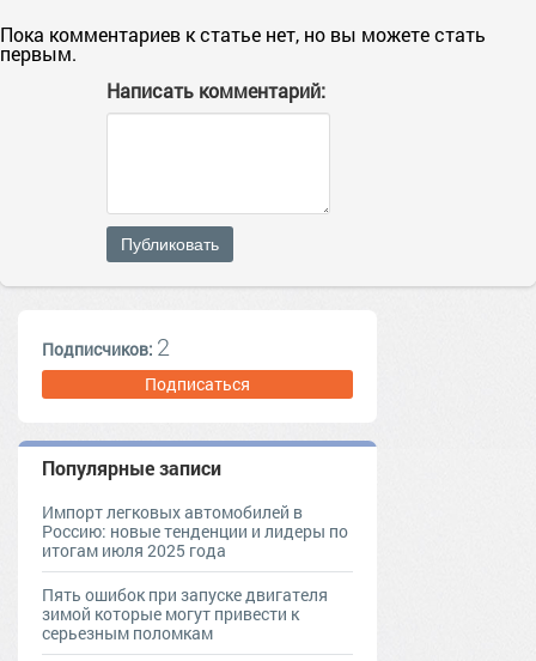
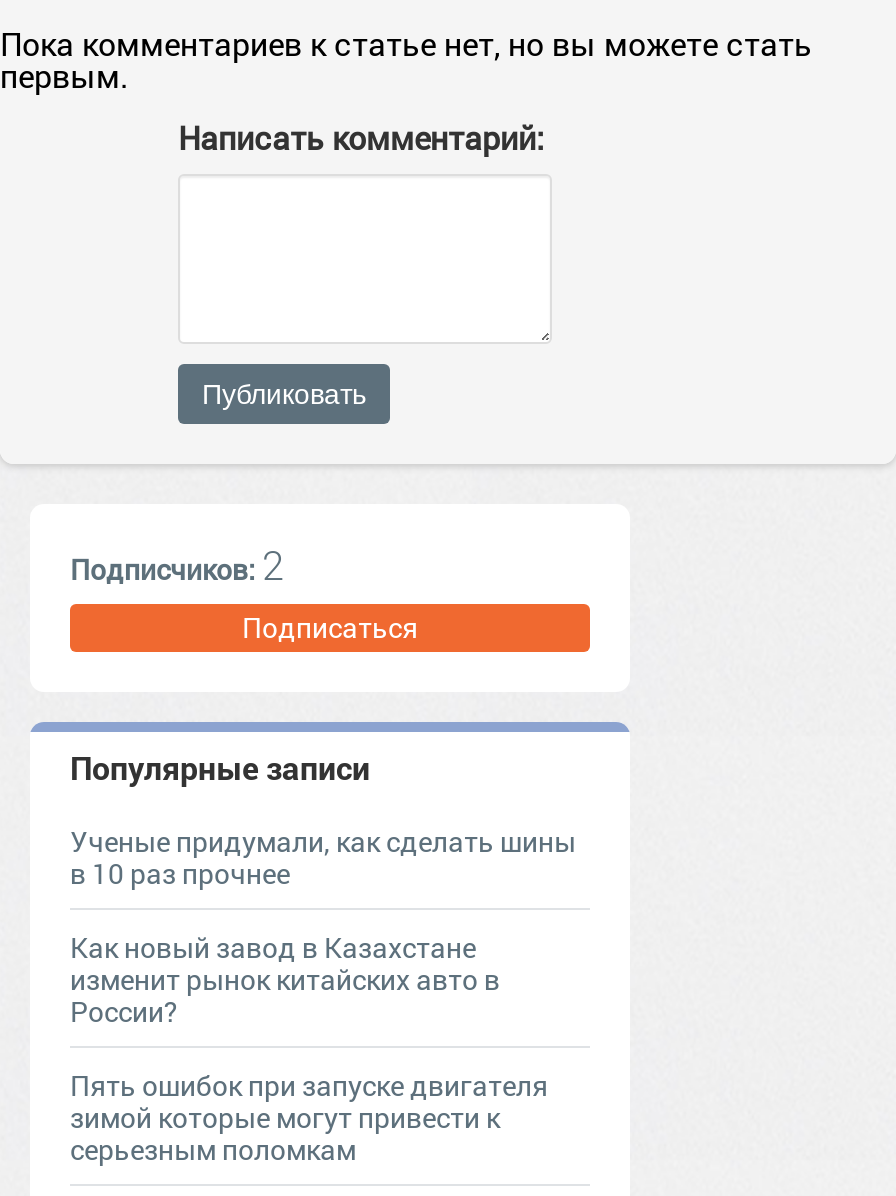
[42,501,348,562] Импорт легковых автомобилей в | Россию: новые тенденции и лидеры по | итогам июля 2025 года -> [70,823,576,1031] Ученые придумали, как сделать шины | в 10 раз прочнее | Как новый завод в Казахстане | изменит рынок китайских авто в | России?

